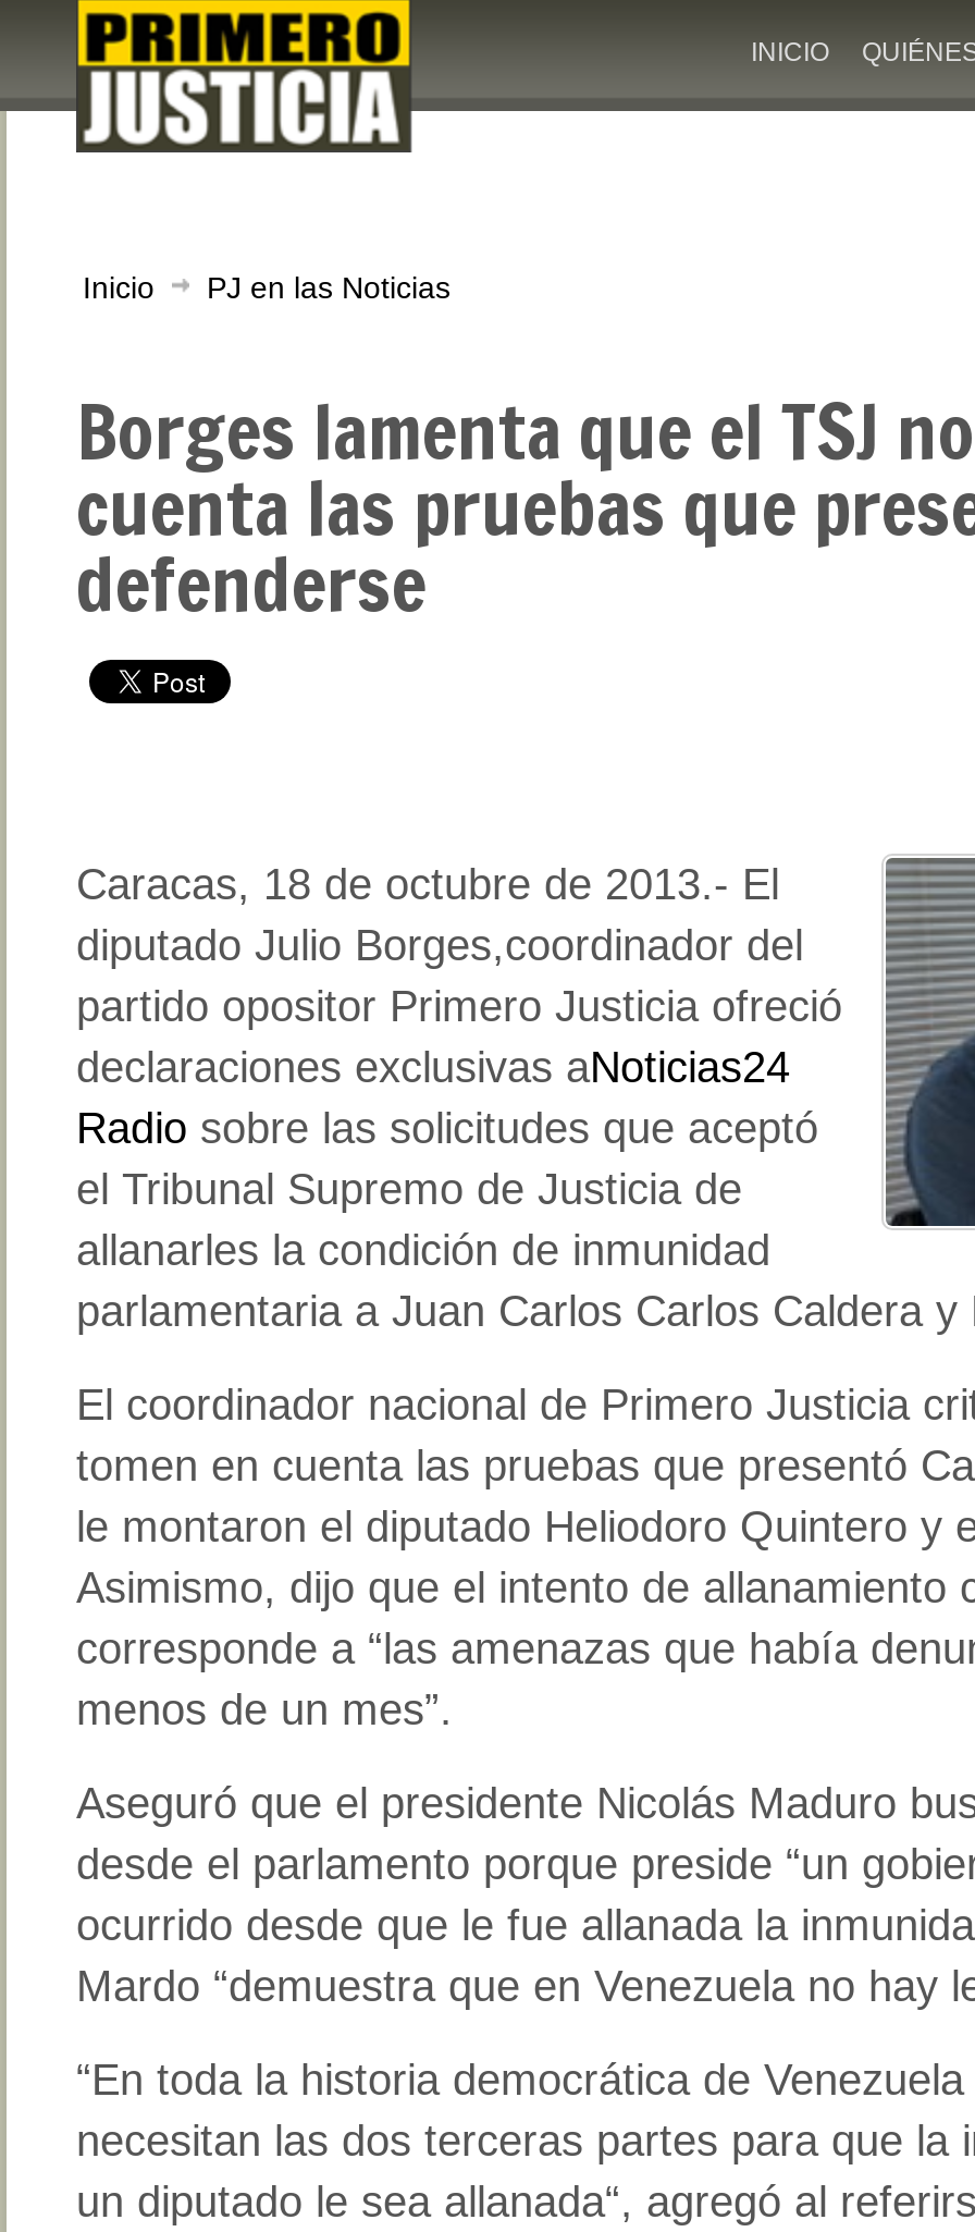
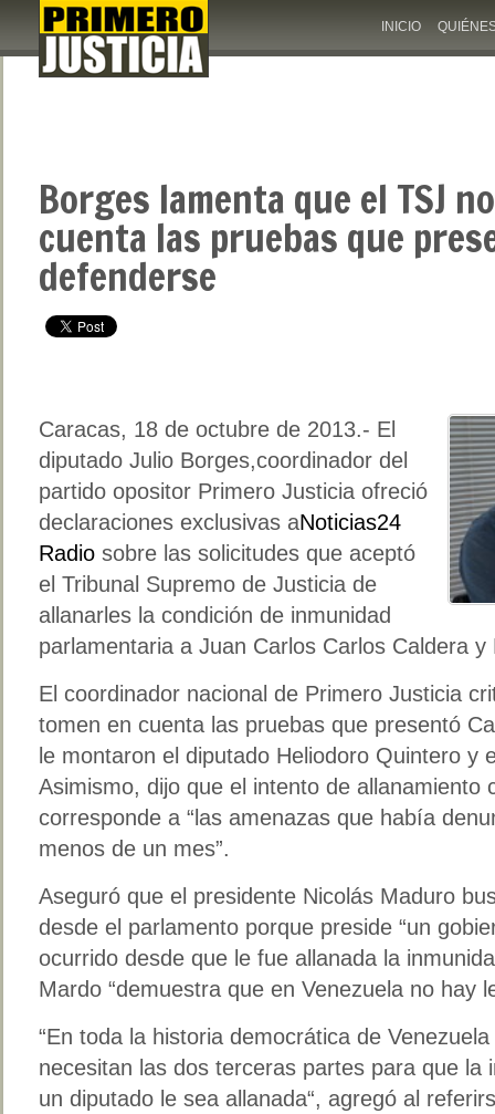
[83,270,451,305] Inicio | PJ en las Noticias -> none

